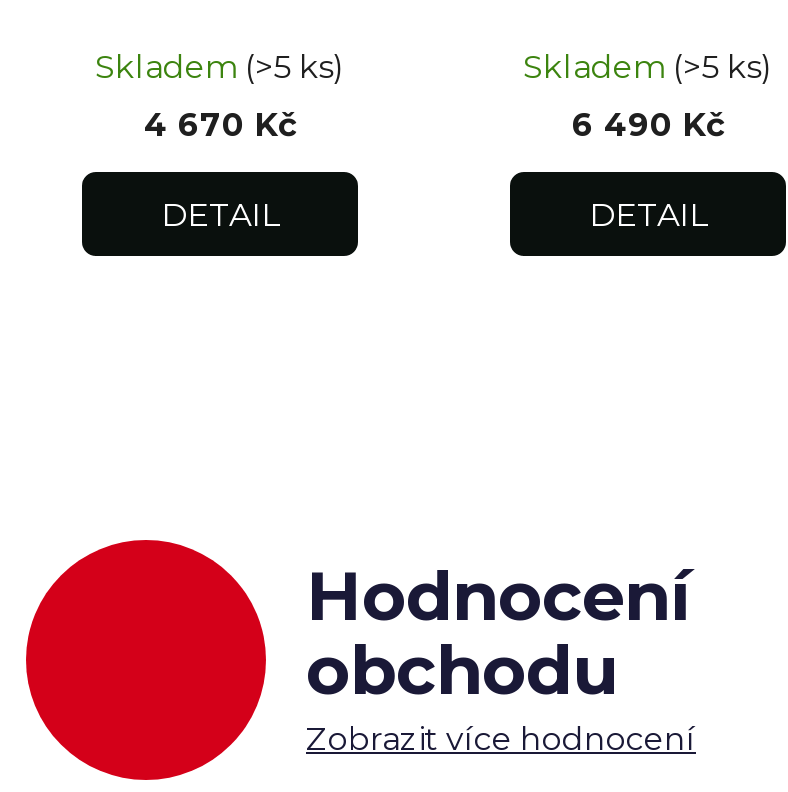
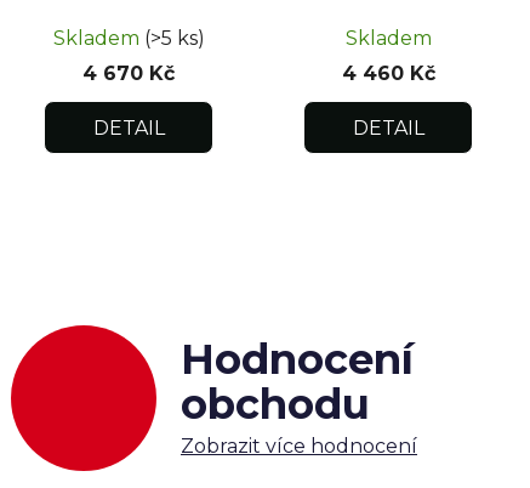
[523,49,773,87] Skladem (>5 ks) -> [345,27,431,50] Skladem
[572,107,724,145] 6 490 Kč -> [341,62,435,85] 4 460 Kč

